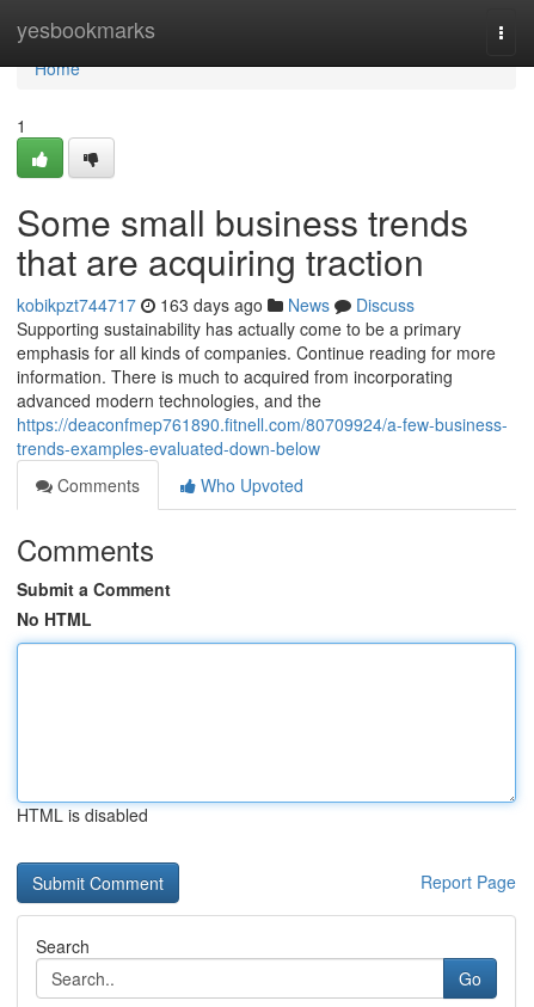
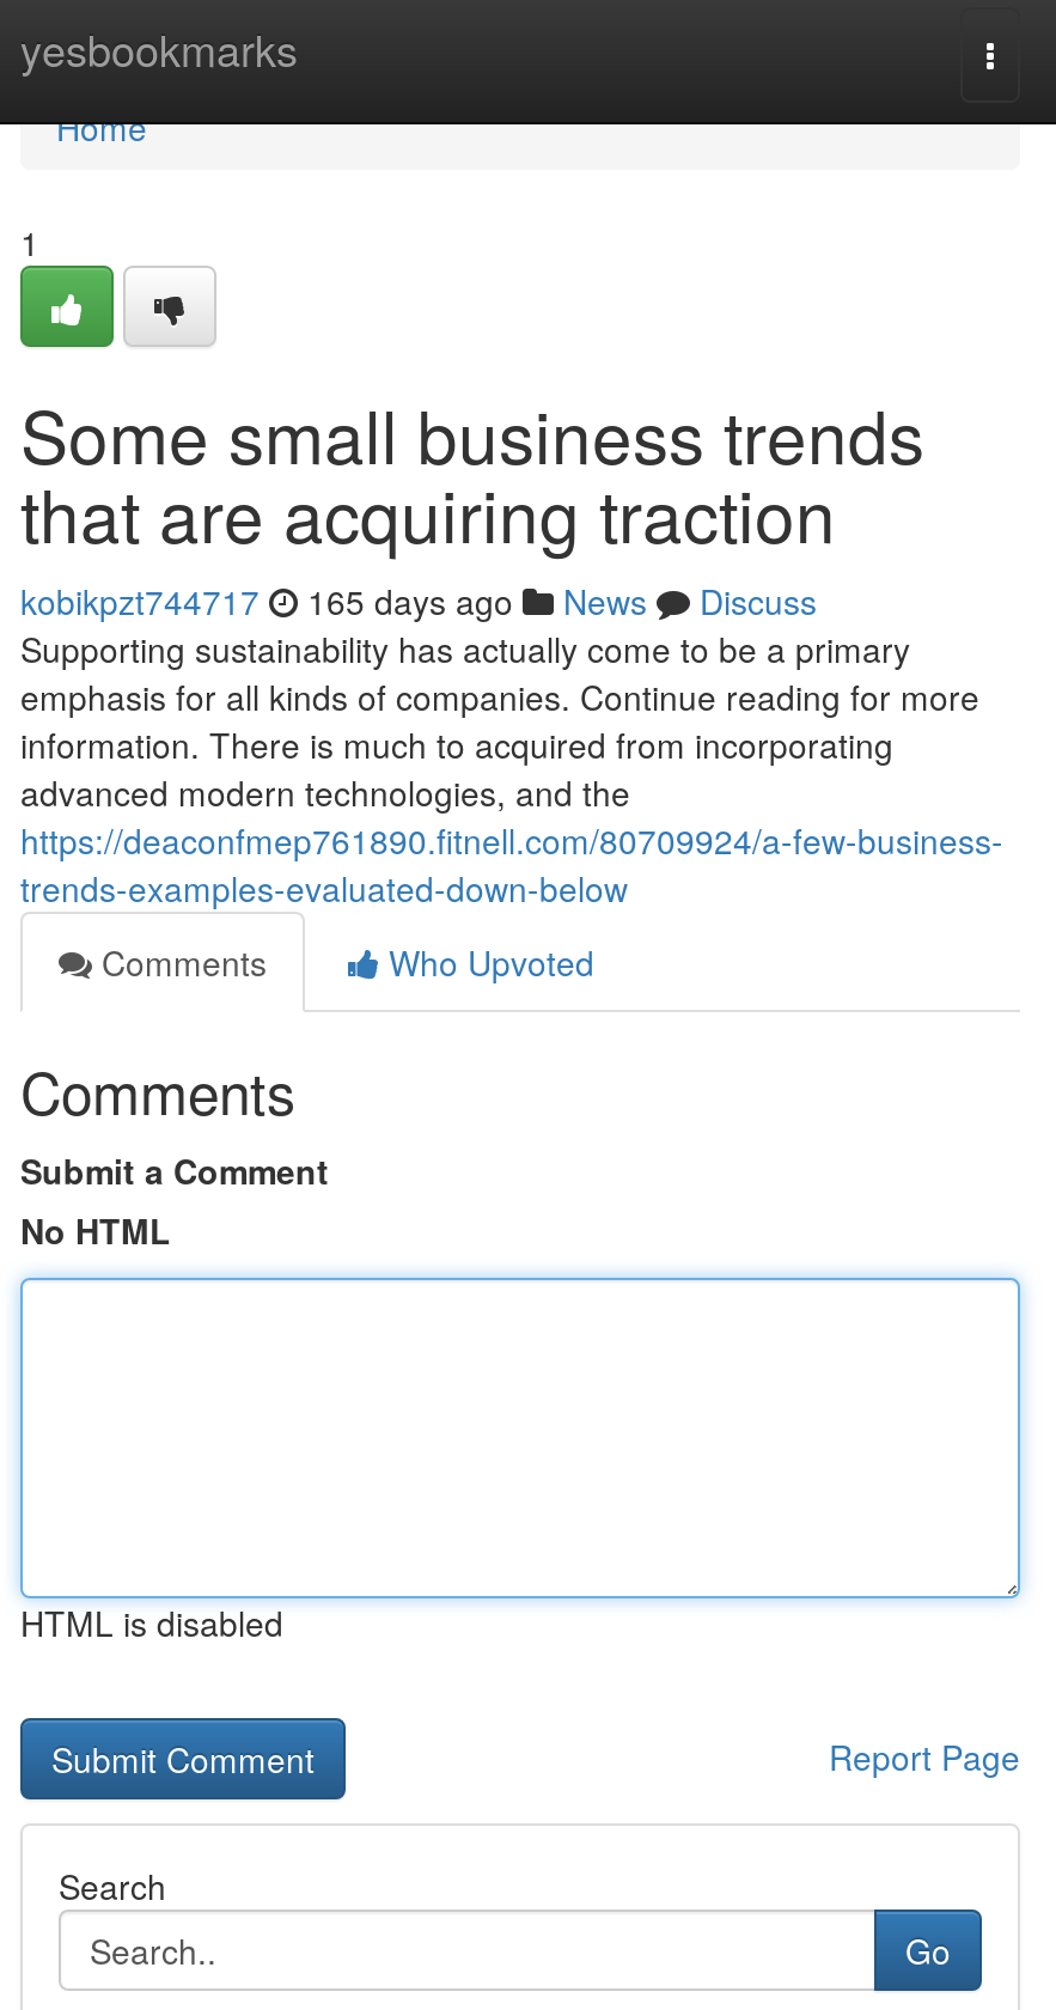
[17,293,415,317] kobikpzt744717 163 days ago News Discuss -> [20,577,817,625] kobikpzt744717 165 days ago News Discuss

